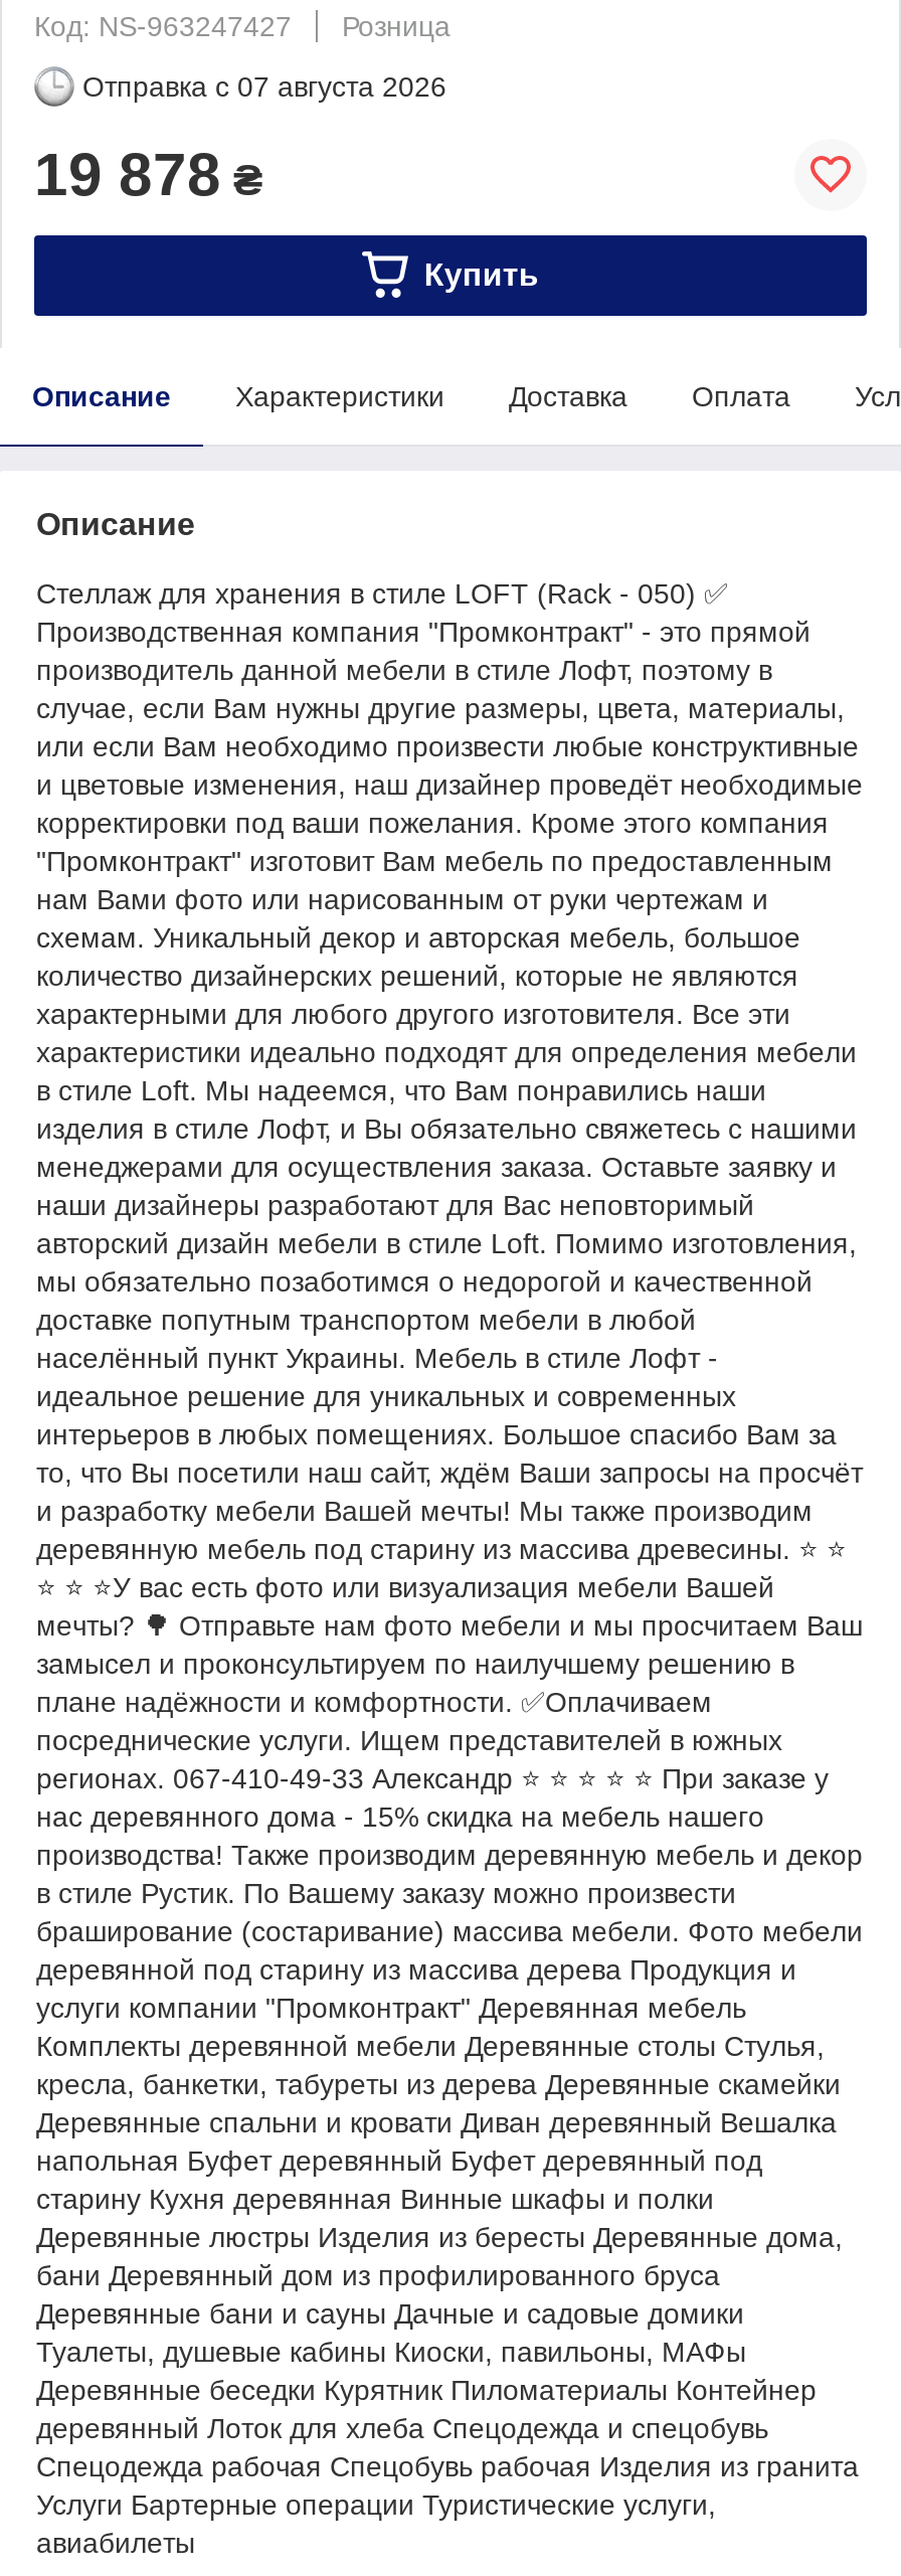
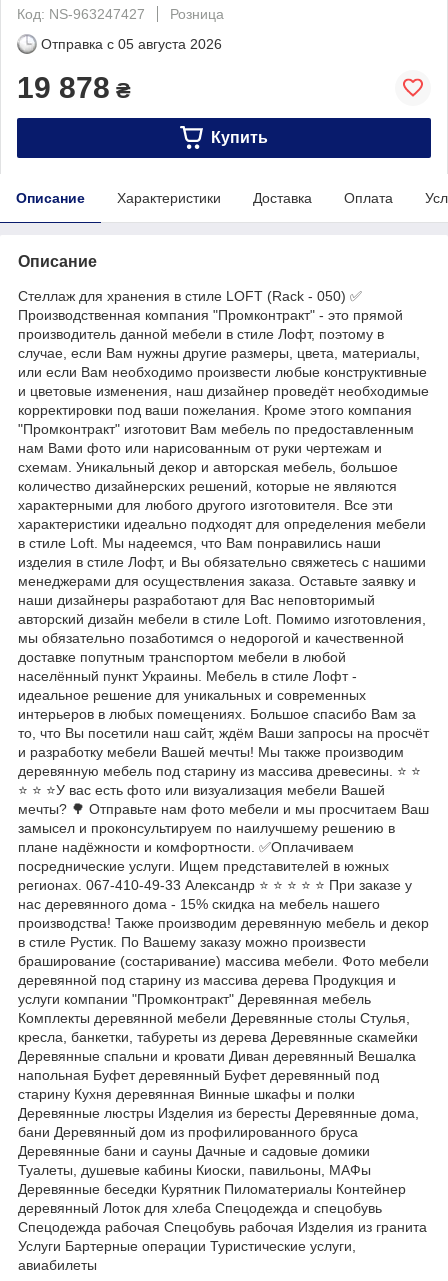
[82,70,446,102] Отправка с 07 августа 2026 -> [41,36,222,52] Отправка с 05 августа 2026

